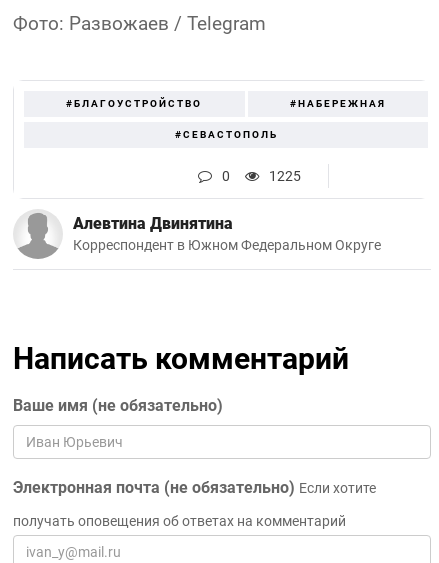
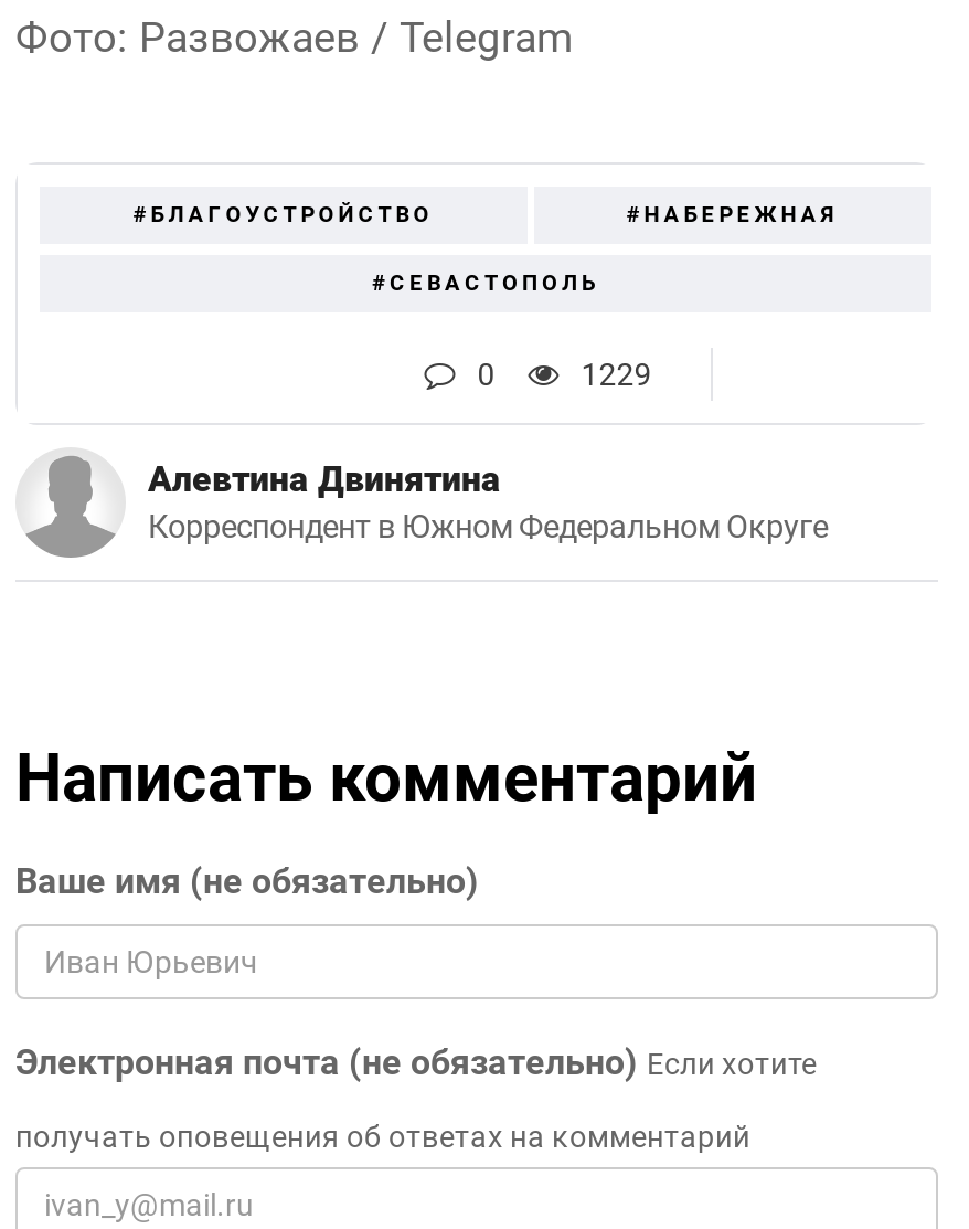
[269,168,301,184] 1225 -> [581,356,652,391] 1229

